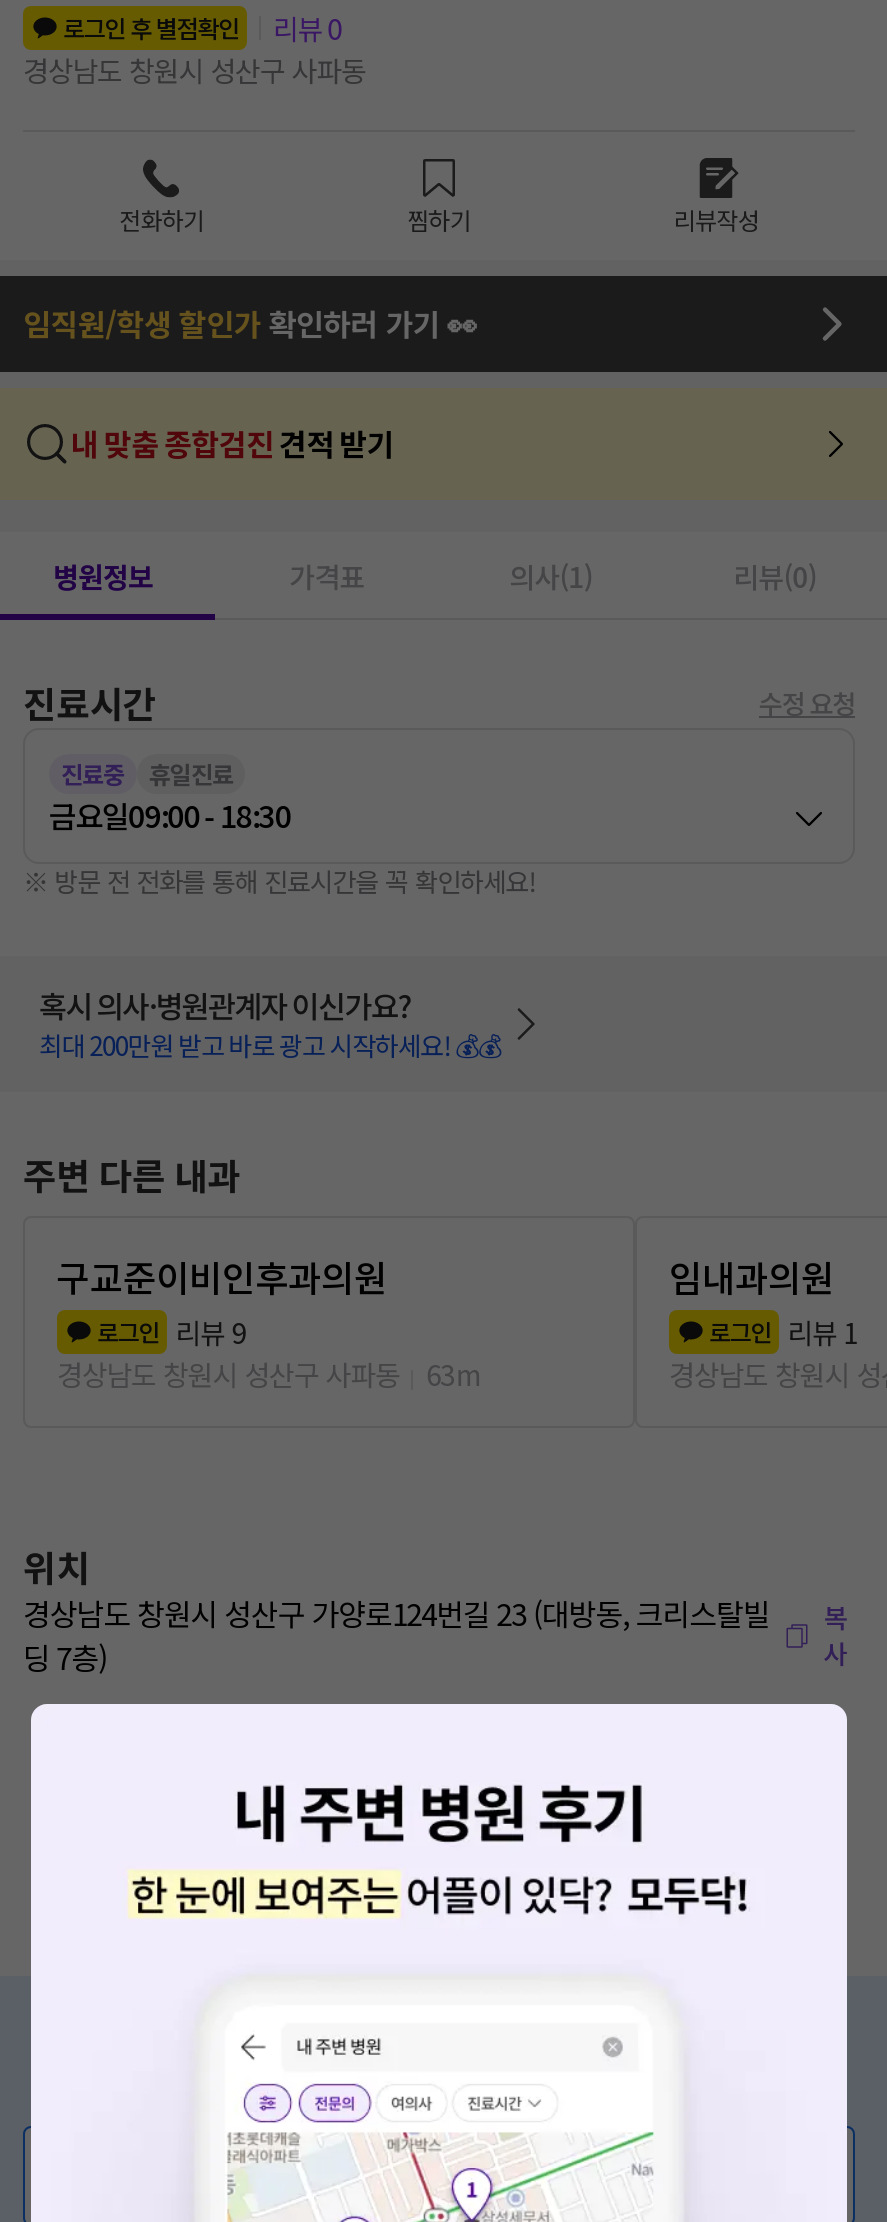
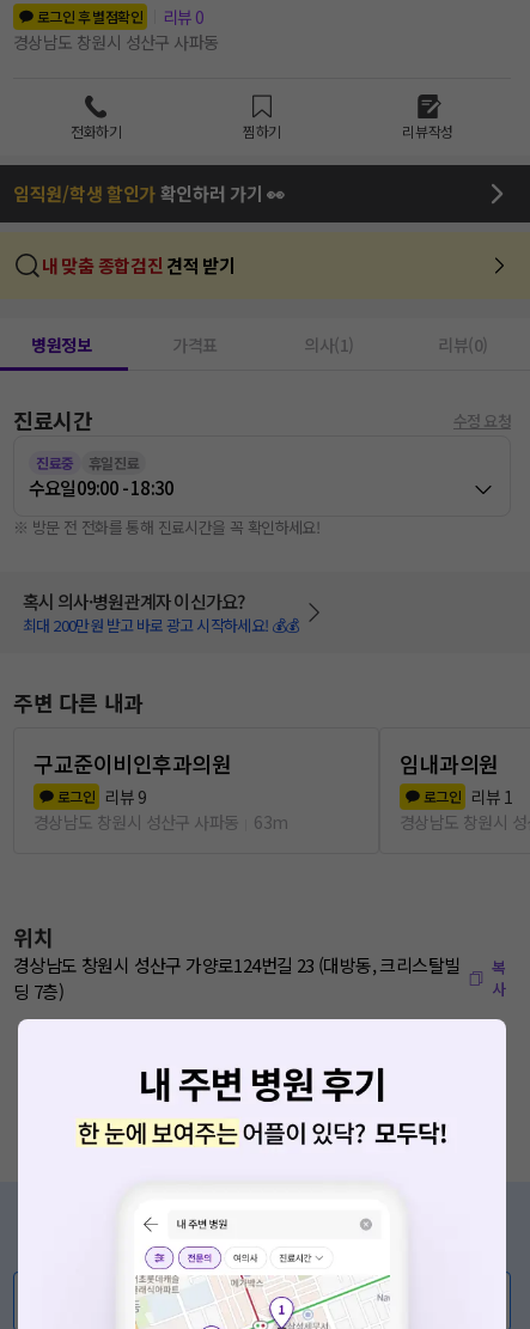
[49,794,291,836] 금요일09:00 - 18:30 -> [29,475,174,500] 수요일09:00 - 18:30

